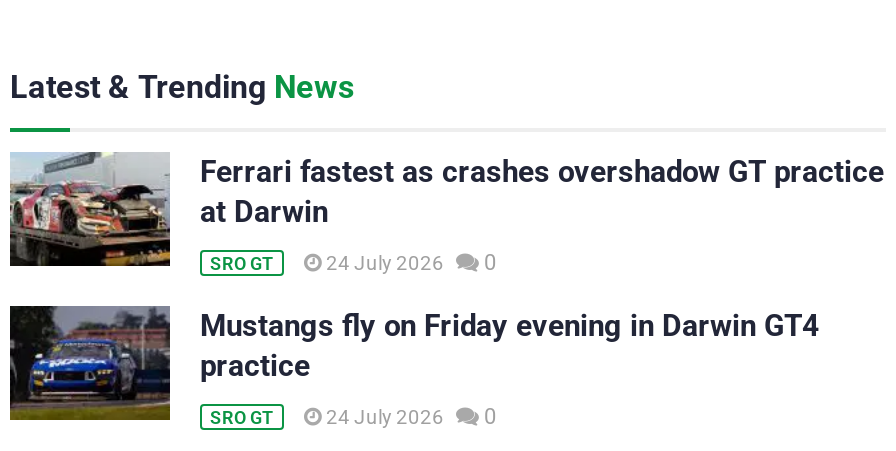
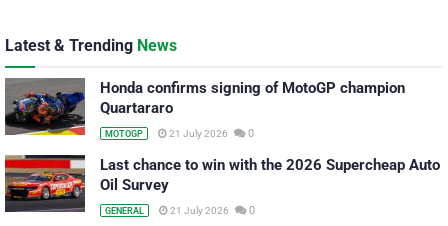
[10,152,884,268] [image] | Ferrari fastest as crashes overshadow GT practice | at Darwin -> [5,77,405,136] [image] | Honda confirms signing of MotoGP champion | Quartararo
[210,252,444,274] SRO GT | 24 July 2026 -> [105,128,228,139] MOTOGP | 21 July 2026
[8,306,820,422] [image] | Mustangs fly on Friday evening in Darwin GT4 | practice -> [4,155,440,213] [image] | Last chance to win with the 2026 Supercheap Auto | Oil Survey
[210,406,444,428] SRO GT | 24 July 2026 -> [105,205,229,216] GENERAL | 21 July 2026

